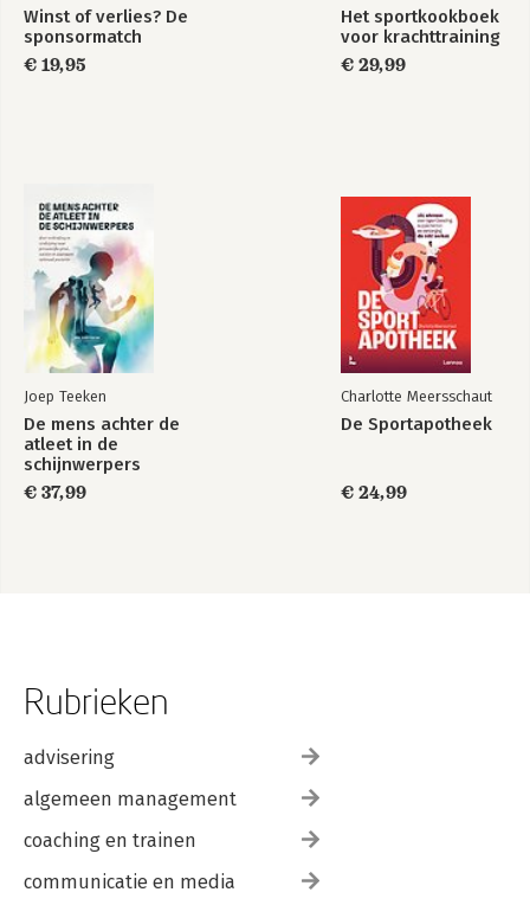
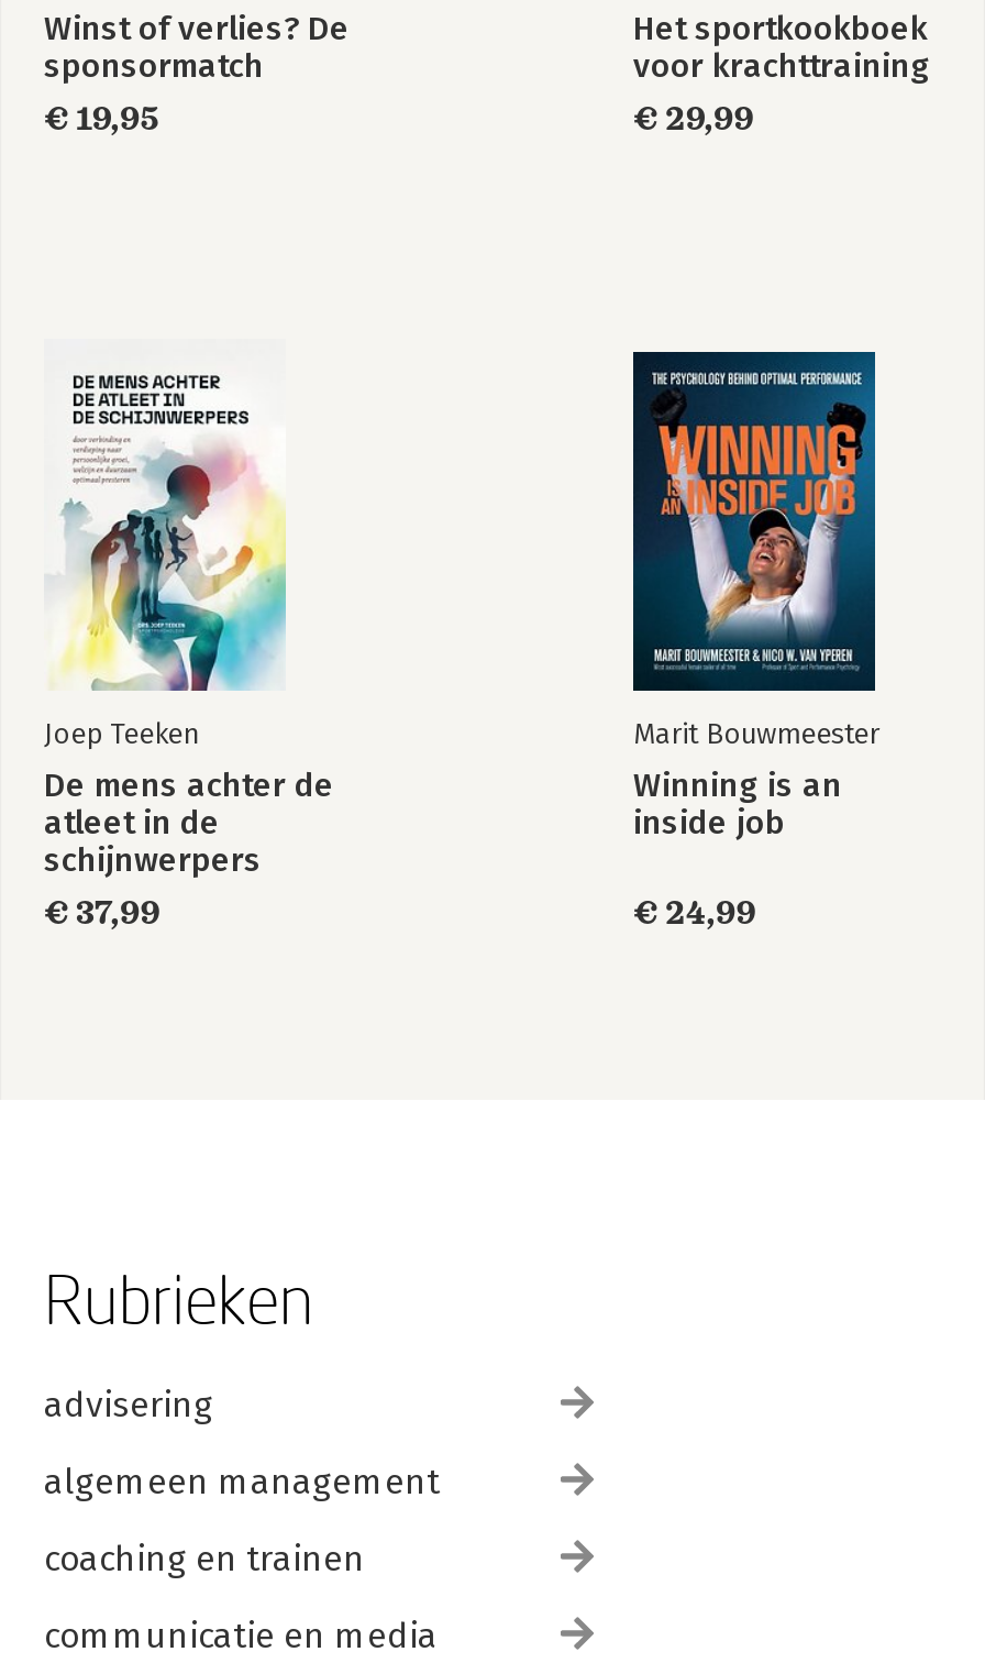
[340,190,492,434] [image] | Charlotte Meersschaut | De Sportapotheek -> [631,349,879,843] [image] | Marit Bouwmeester | Winning is an | inside job

